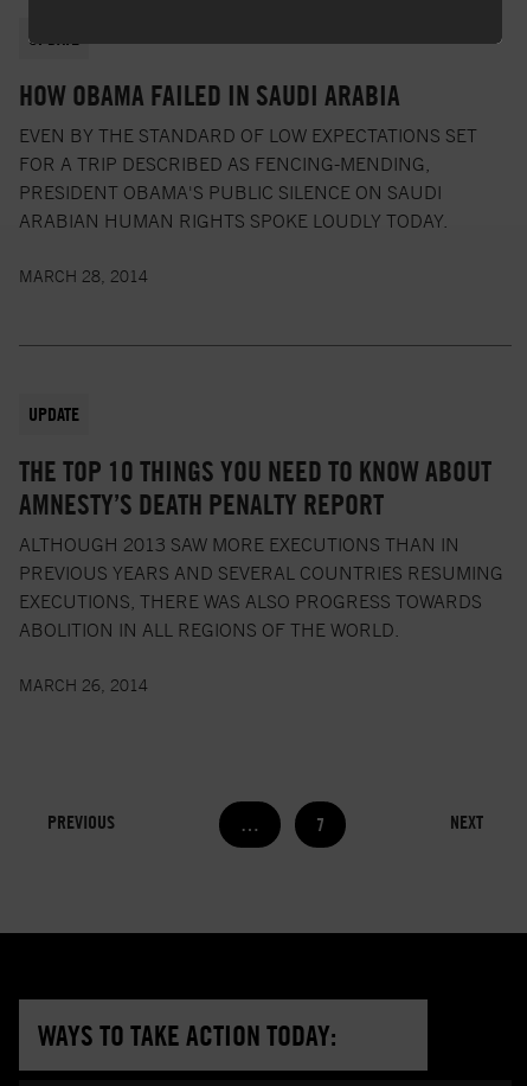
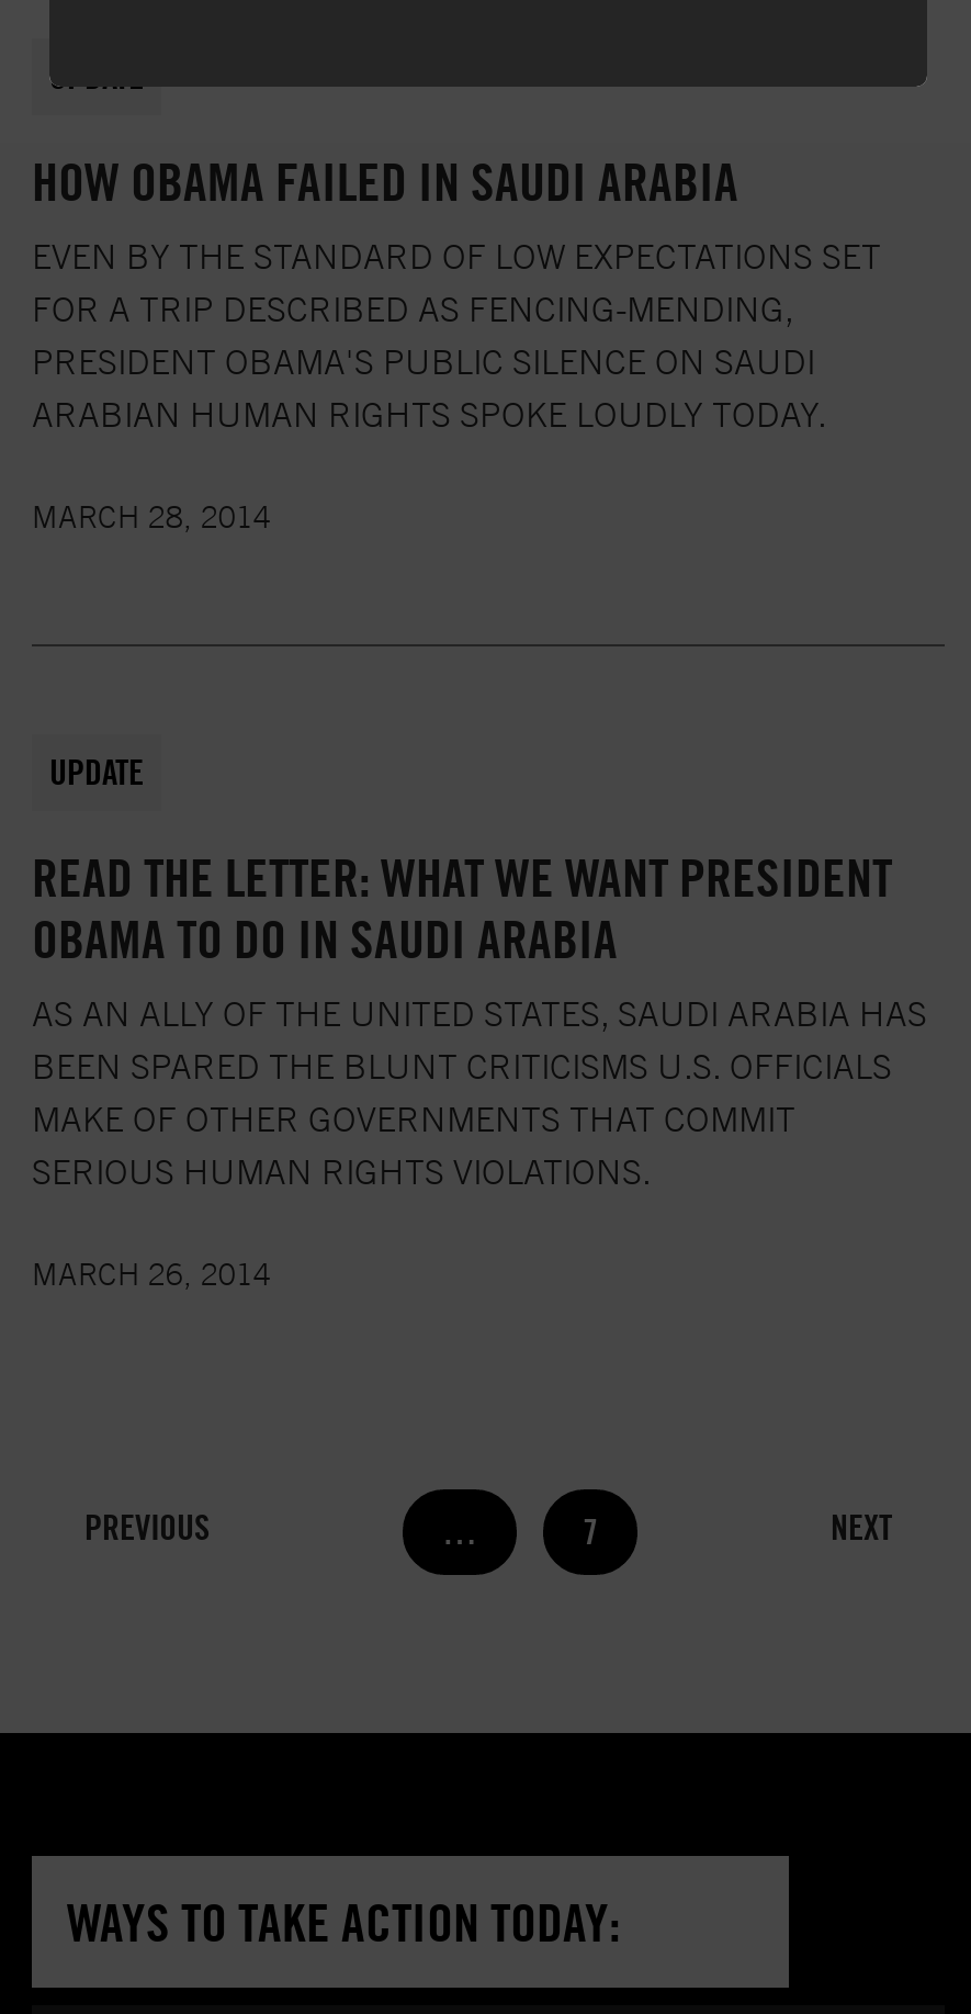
[19,454,503,641] THE TOP 10 THINGS YOU NEED TO KNOW ABOUT | AMNESTY’S DEATH PENALTY REPORT | ALTHOUGH 2013 SAW MORE EXECUTIONS THAN IN | PREVIOUS YEARS AND SEVERAL COUNTRIES RESUMING | EXECUTIONS, THERE WAS ALSO PROGRESS TOWARDS | ABOLITION IN ALL REGIONS OF THE WORLD. -> [32,846,927,1193] READ THE LETTER: WHAT WE WANT PRESIDENT | OBAMA TO DO IN SAUDI ARABIA | AS AN ALLY OF THE UNITED STATES, SAUDI ARABIA HAS | BEEN SPARED THE BLUNT CRITICISMS U.S. OFFICIALS | MAKE OF OTHER GOVERNMENTS THAT COMMIT | SERIOUS HUMAN RIGHTS VIOLATIONS.

